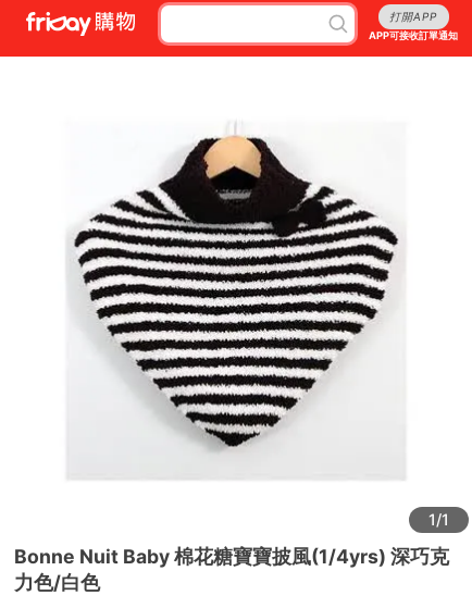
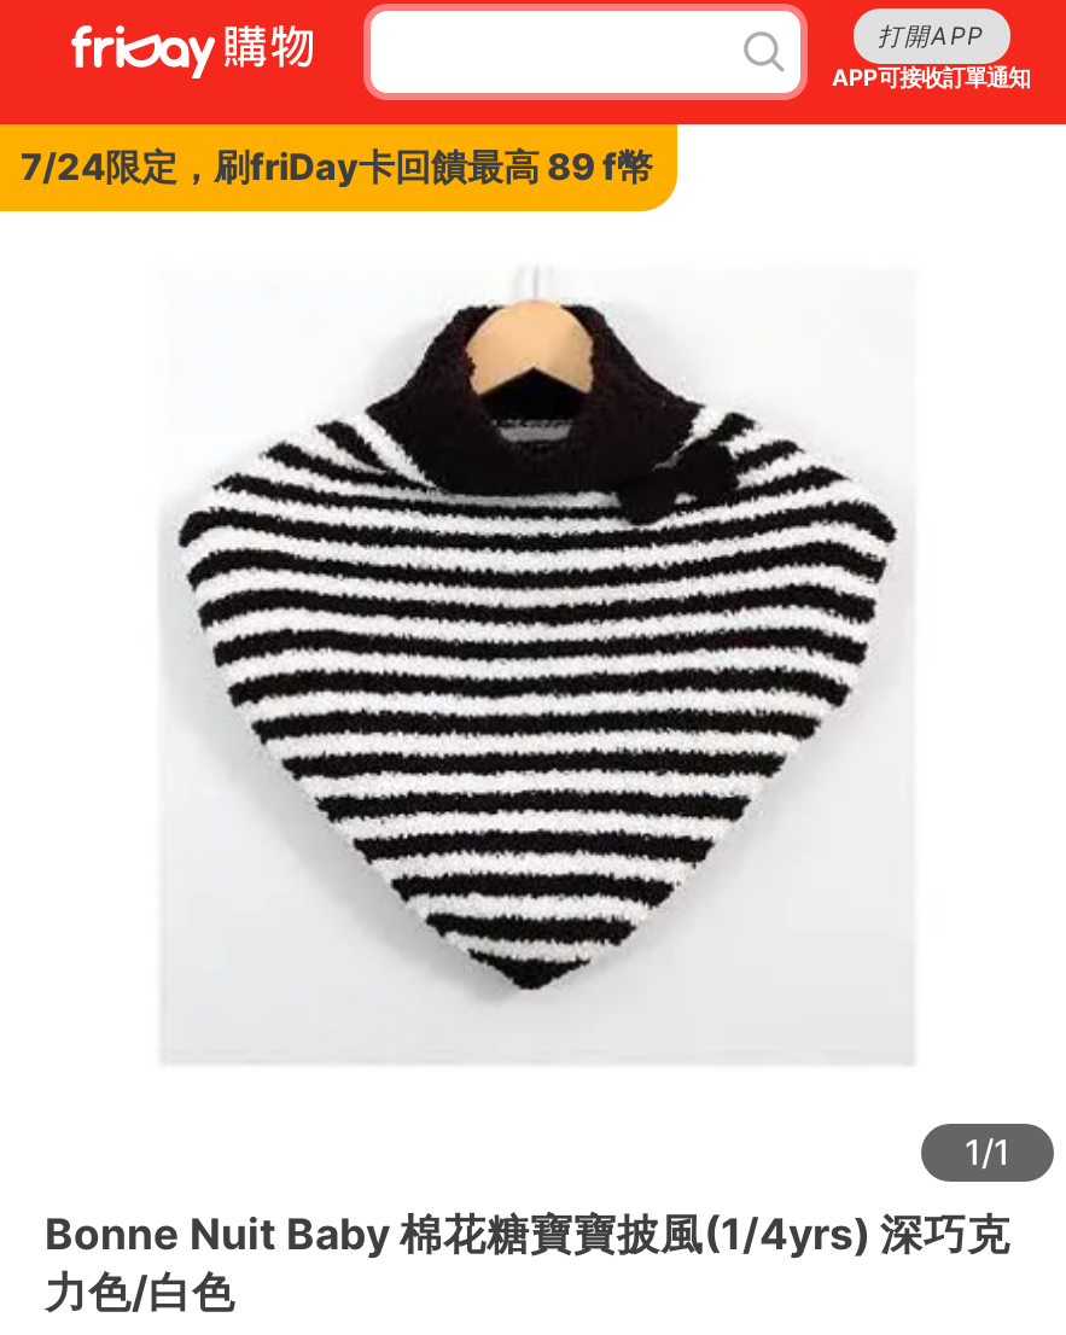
none -> [21,144,653,190] 7/24限定，刷friDay卡回饋最高 89 f幣

